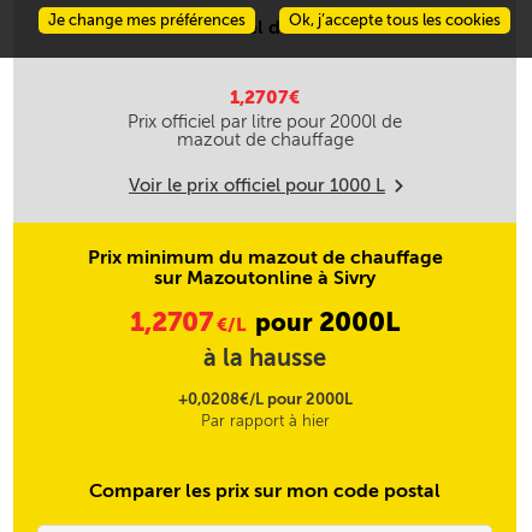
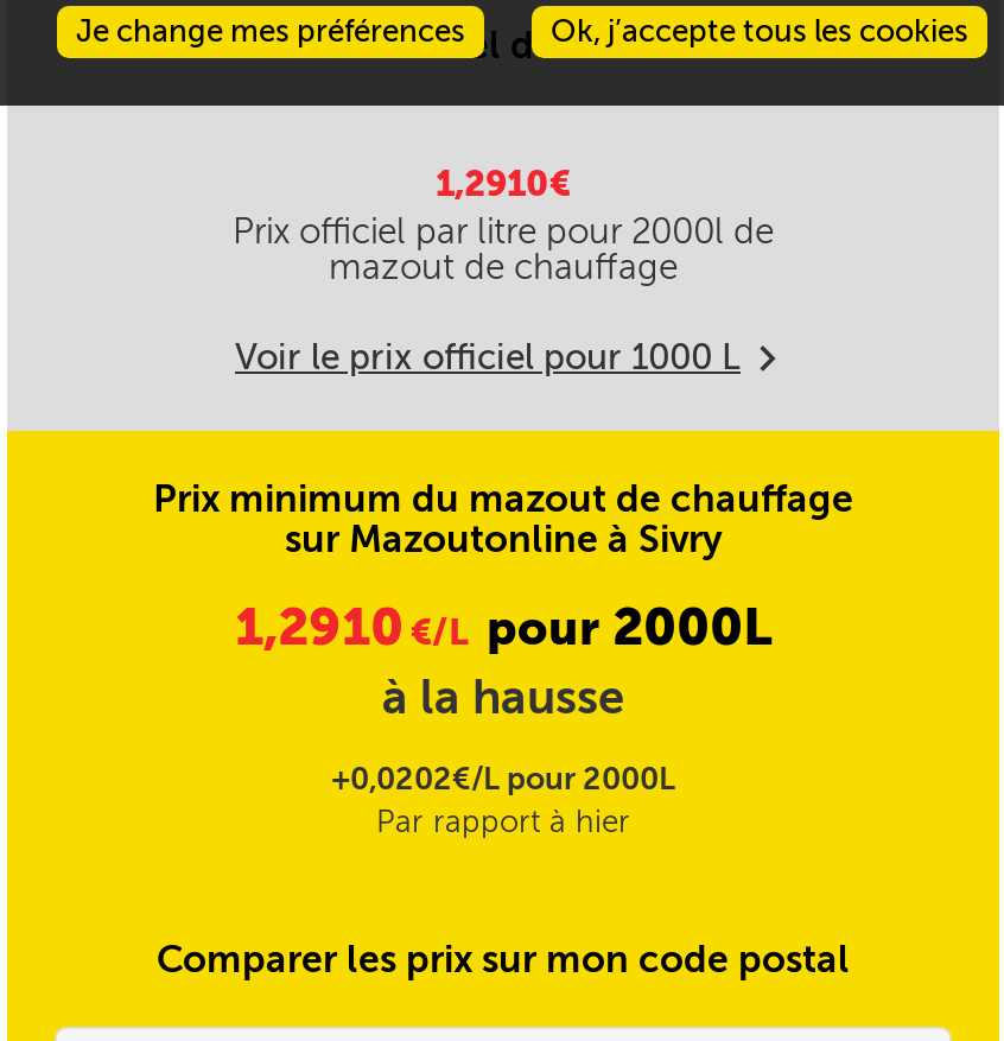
[230,87,300,108] 1,2707€ -> [436,163,571,205] 1,2910€
[130,306,400,338] 1,2707€/L pour 2000L -> [235,595,771,659] 1,2910€/L pour 2000L
[178,390,352,408] +0,0208€/L pour 2000L -> [331,761,675,796] +0,0202€/L pour 2000L

